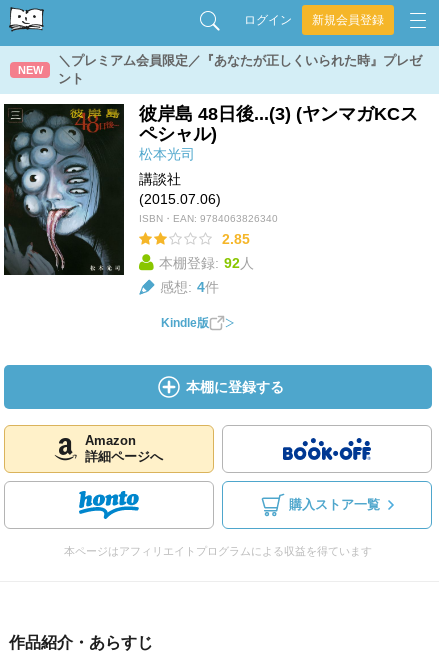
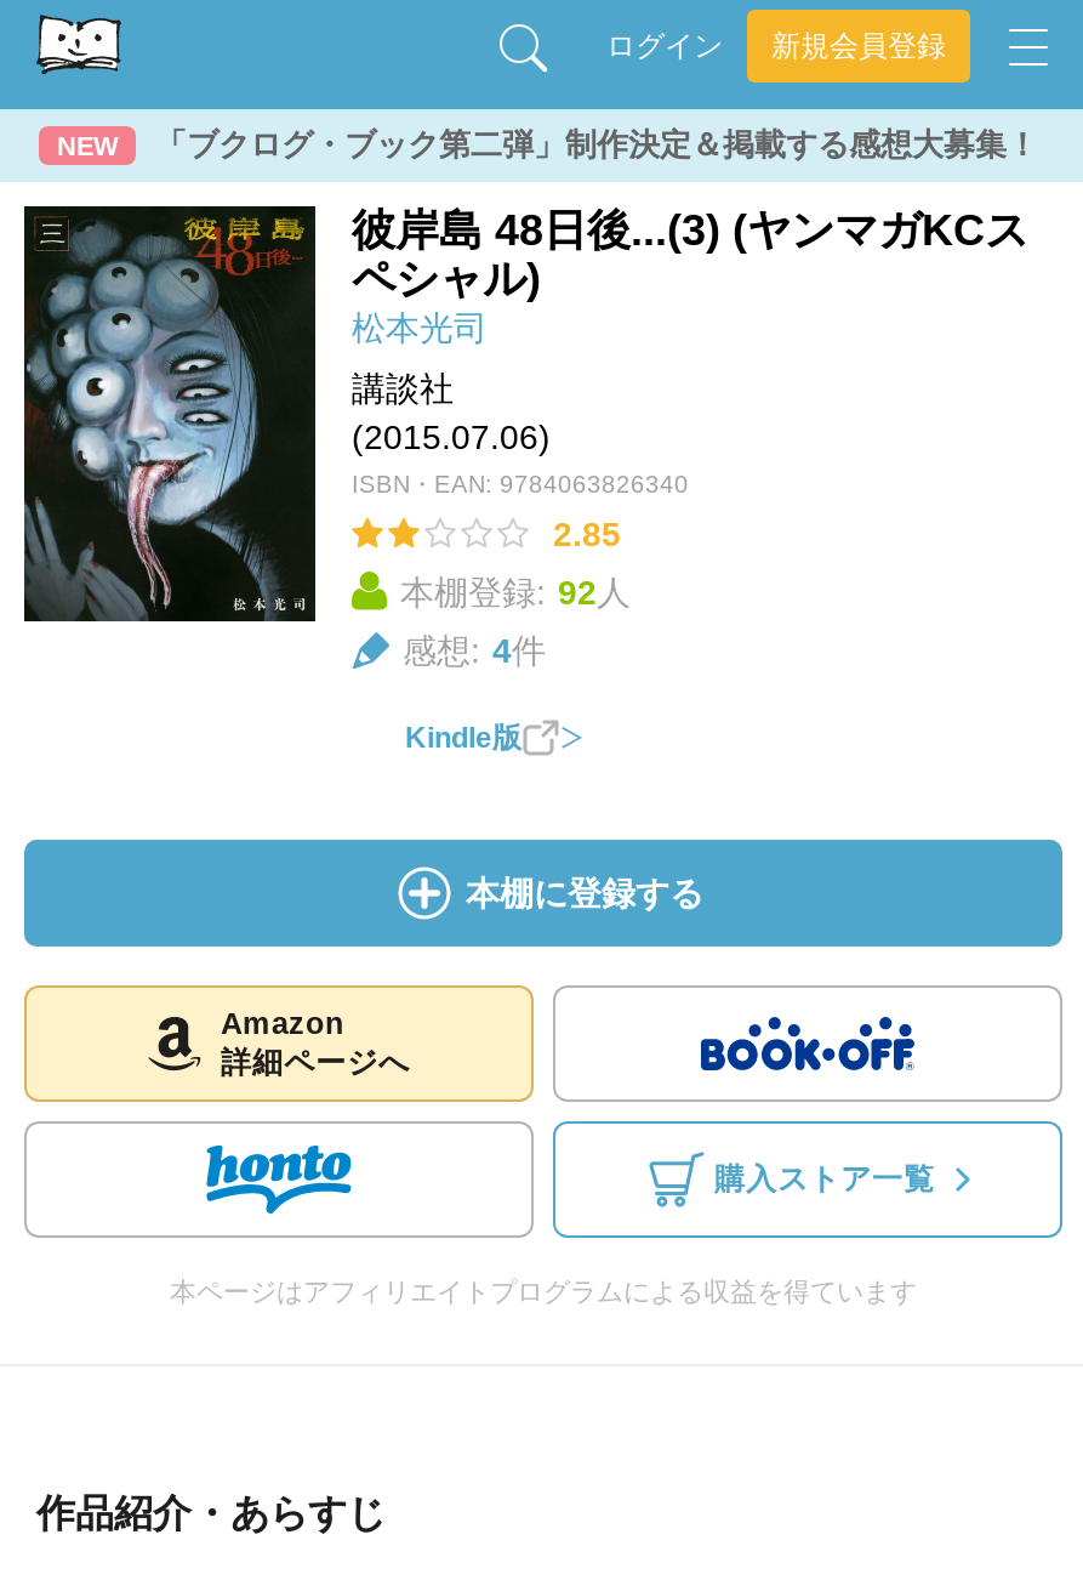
[58,53,422,86] ＼プレミアム会員限定／『あなたが正しくいられた時』プレゼ | ント -> [155,126,1038,163] 「ブクログ・ブック第二弾」制作決定＆掲載する感想大募集！

